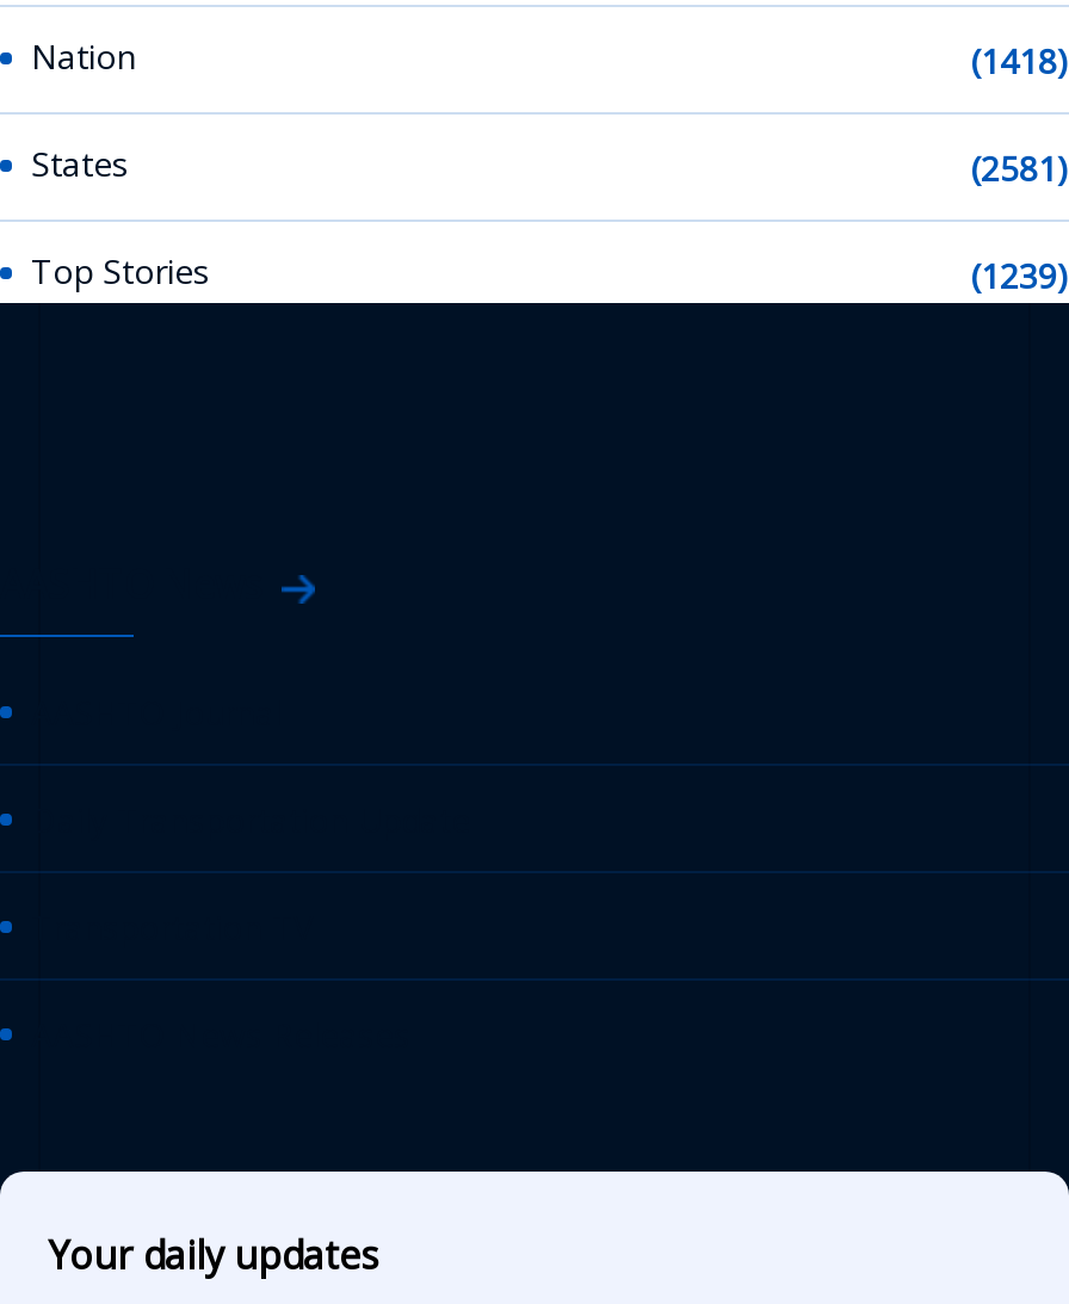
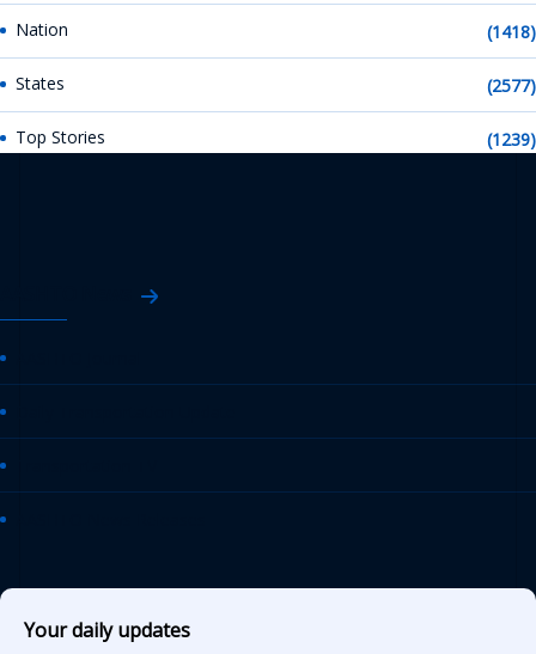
[971,146,1069,191] (2581) -> [487,74,536,97] (2577)

